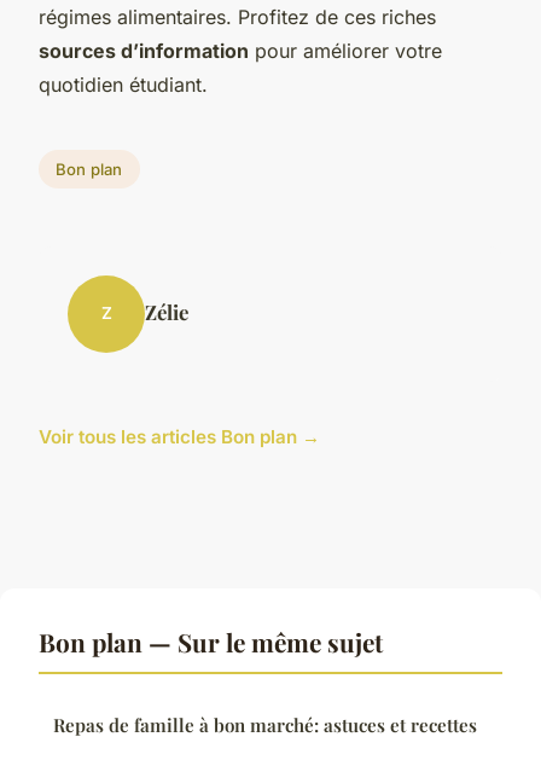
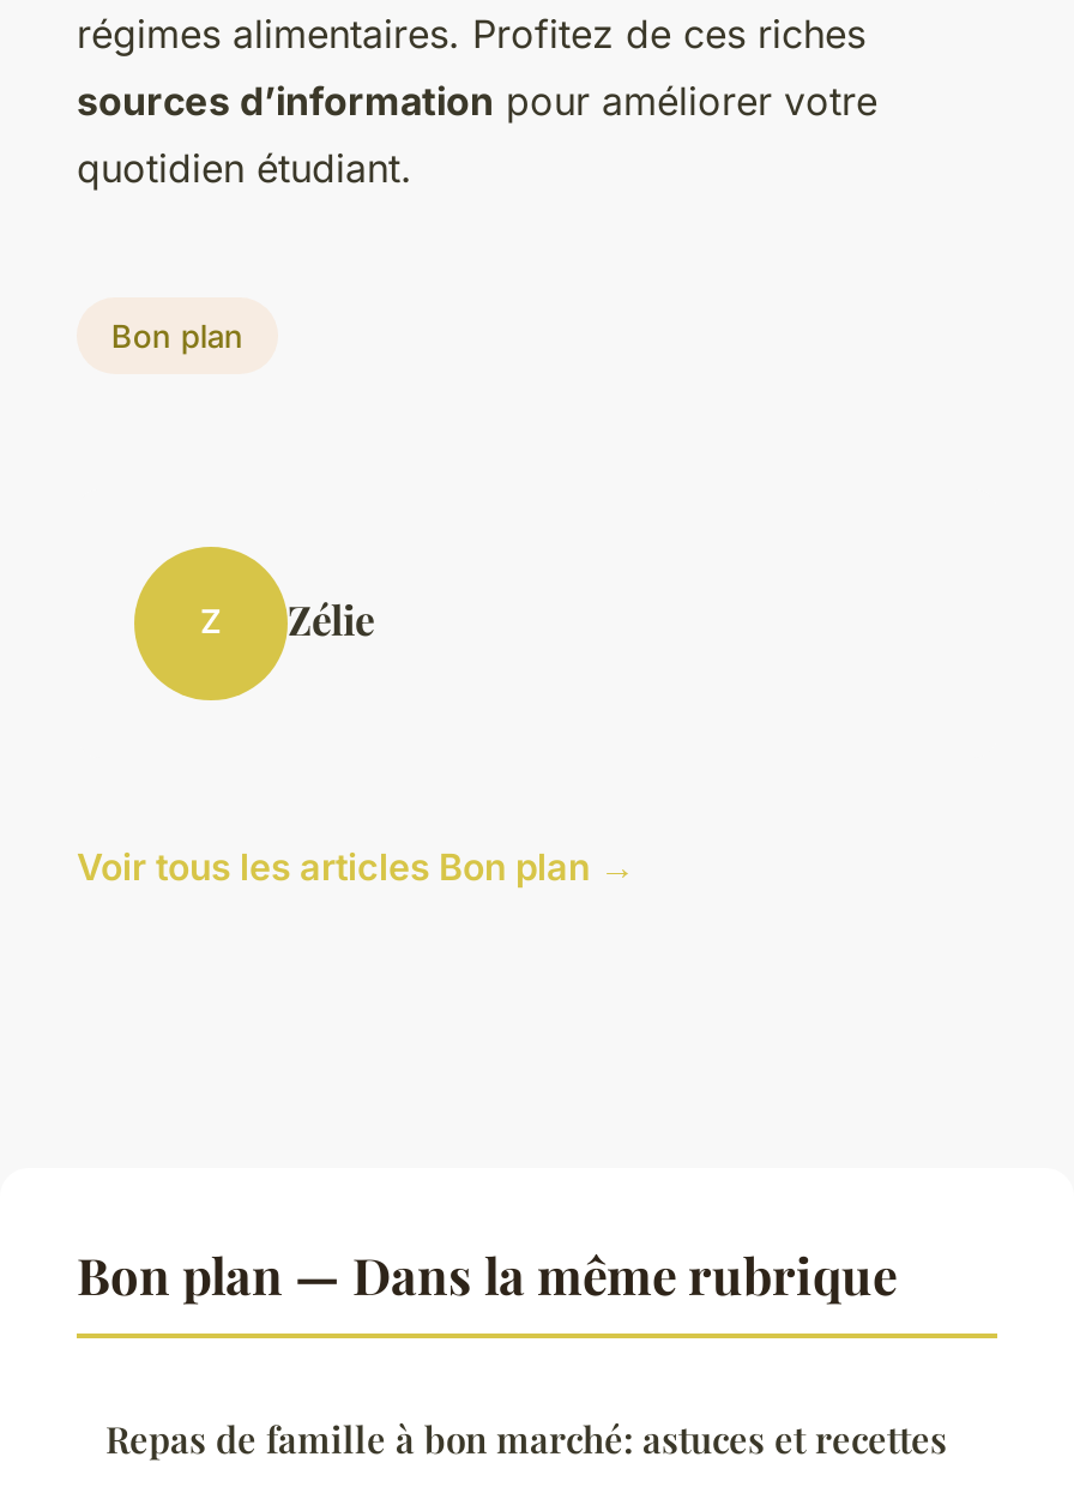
[39,624,383,658] Bon plan — Sur le même sujet -> [77,1239,897,1306] Bon plan — Dans la même rubrique

